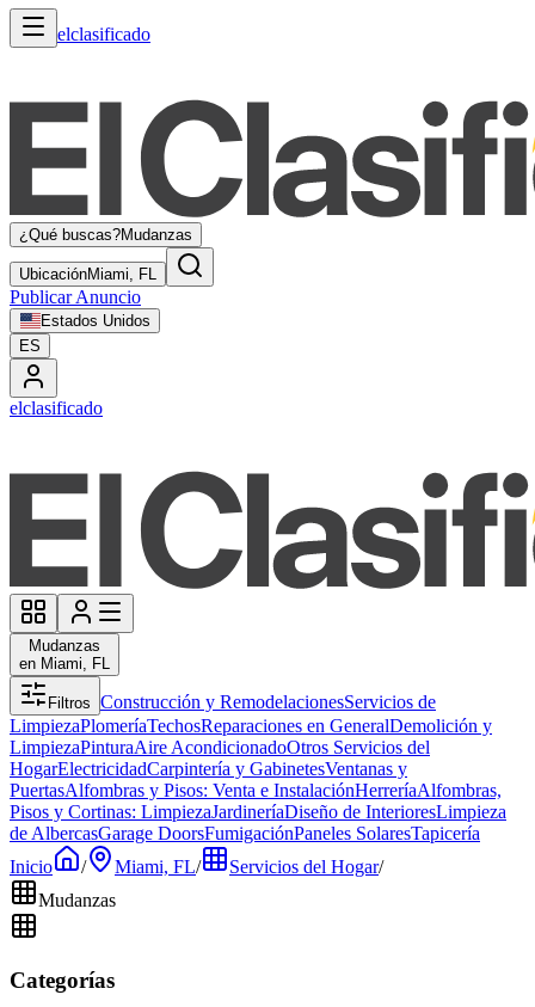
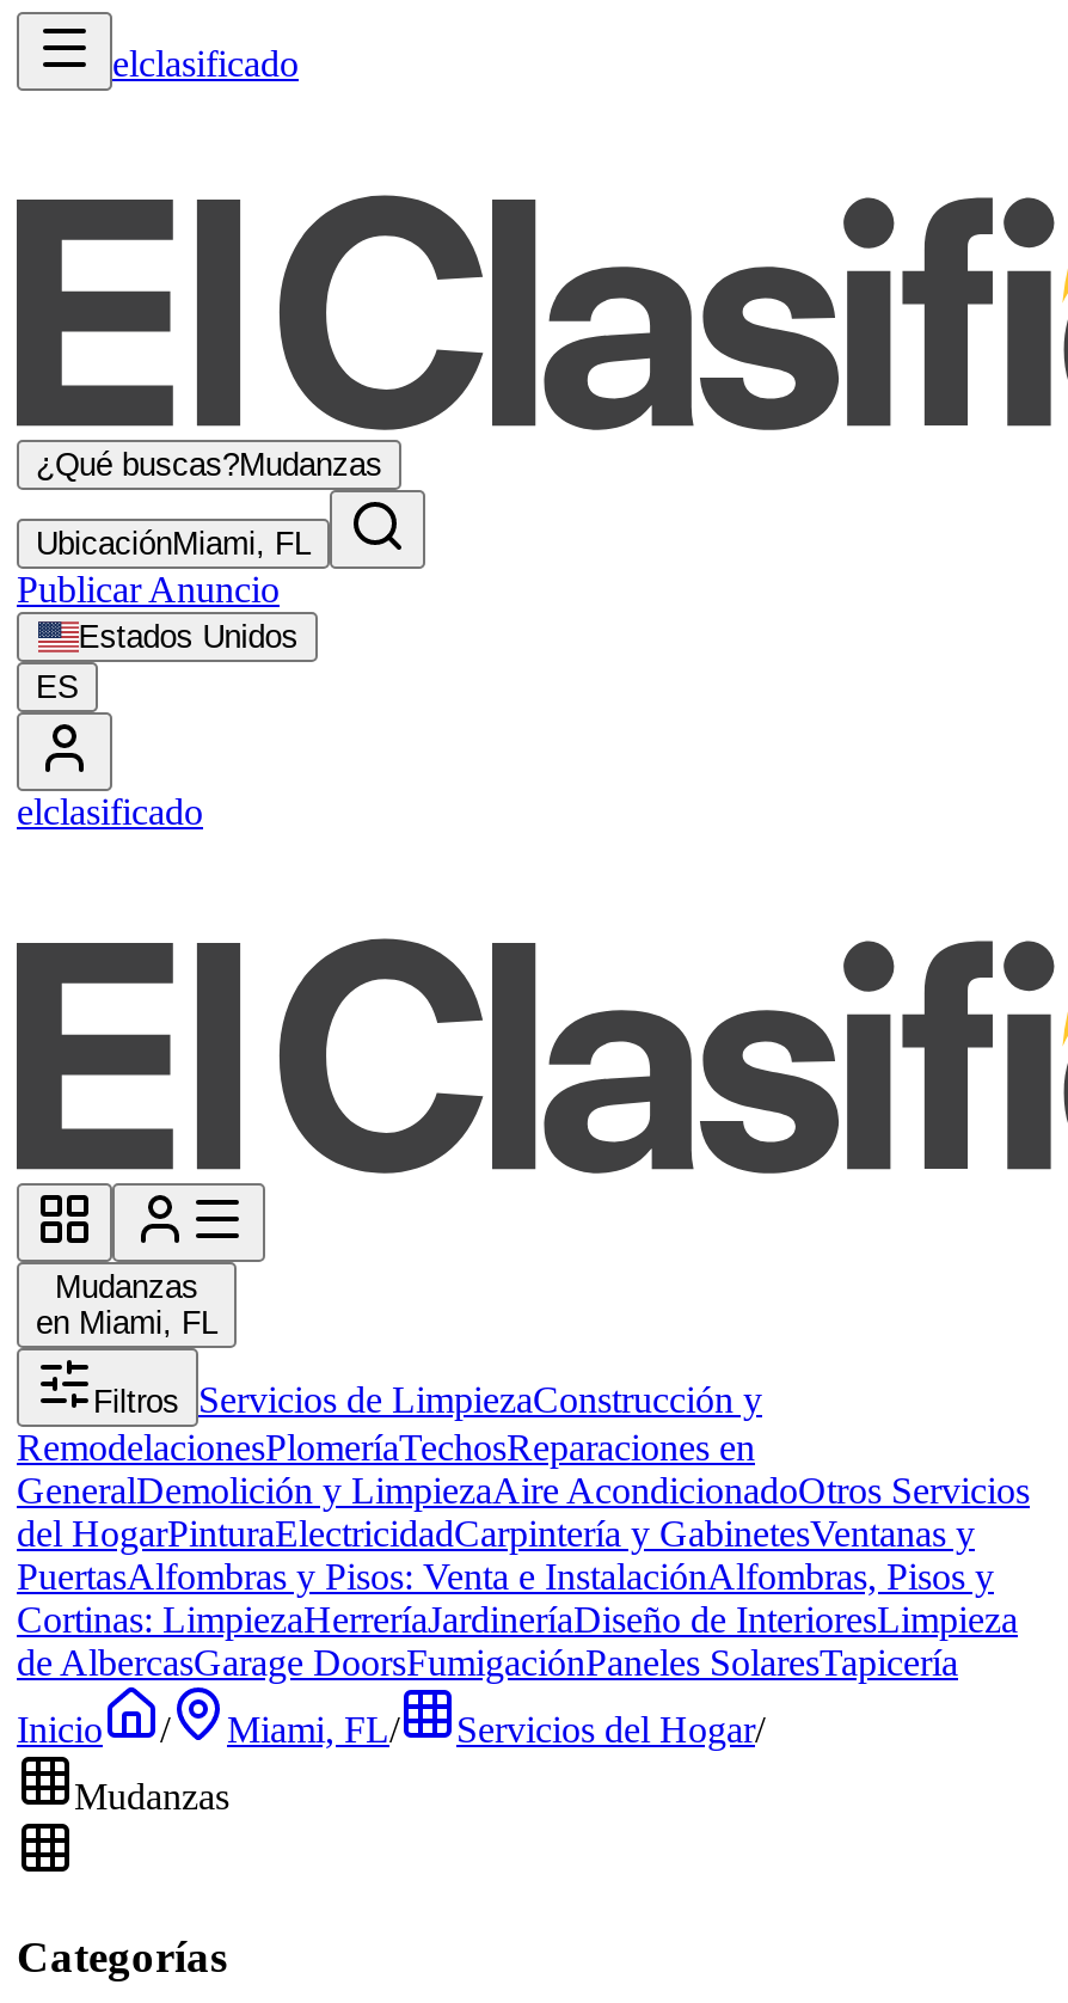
[10,692,506,822] Filtros Construcción y RemodelacionesServicios de | LimpiezaPlomeríaTechosReparaciones en GeneralDemolición y | LimpiezaPinturaAire AcondicionadoOtros Servicios del | HogarElectricidadCarpintería y GabinetesVentanas y | PuertasAlfombras y Pisos: Venta e InstalaciónHerreríaAlfombras, | Pisos y Cortinas: LimpiezaJardineríaDiseño de InterioresLimpieza -> [17,1379,1030,1640] Filtros Servicios de LimpiezaConstrucción y | RemodelacionesPlomeríaTechosReparaciones en | GeneralDemolición y LimpiezaAire AcondicionadoOtros Servicios | del HogarPinturaElectricidadCarpintería y GabinetesVentanas y | PuertasAlfombras y Pisos: Venta e InstalaciónAlfombras, Pisos y | Cortinas: LimpiezaHerreríaJardineríaDiseño de InterioresLimpieza

